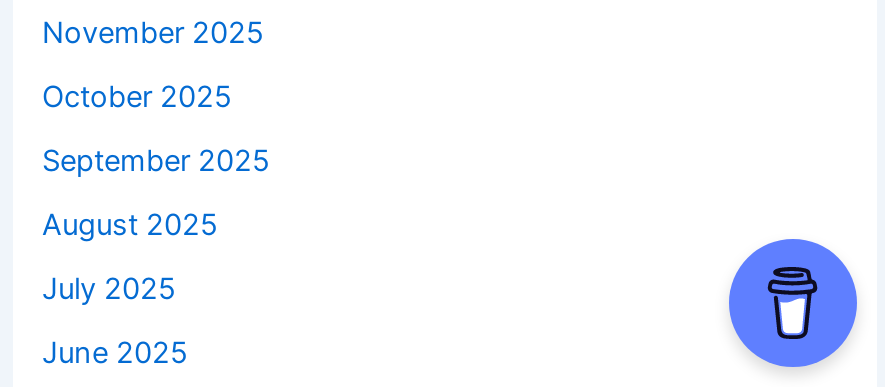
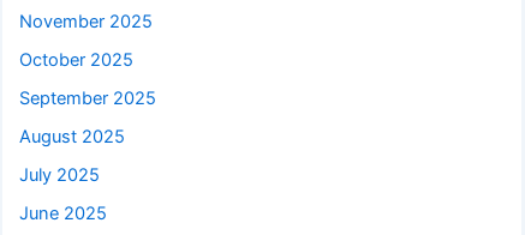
[727,237,859,375] [image] -> none

